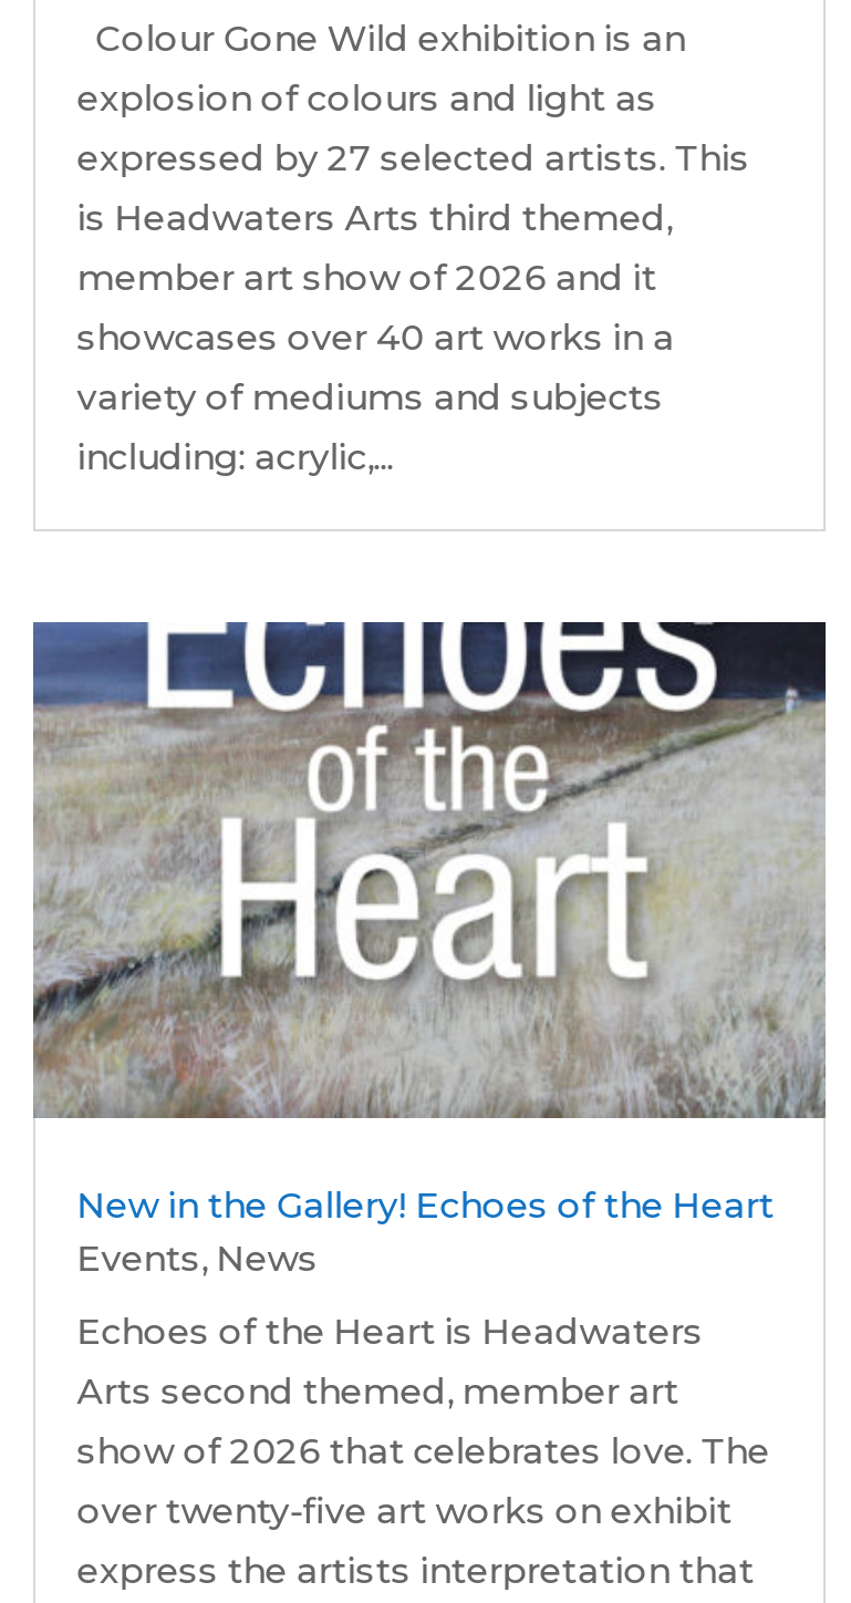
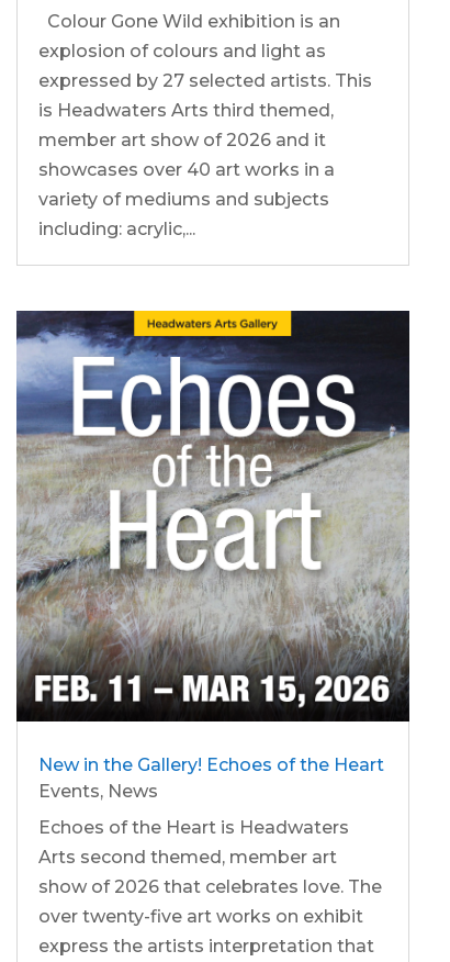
[33,619,826,1121] [image] -> [15,310,409,723] [image]

